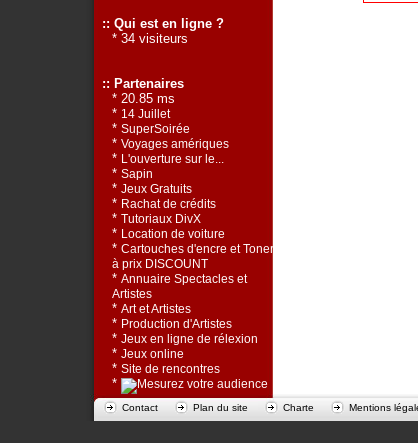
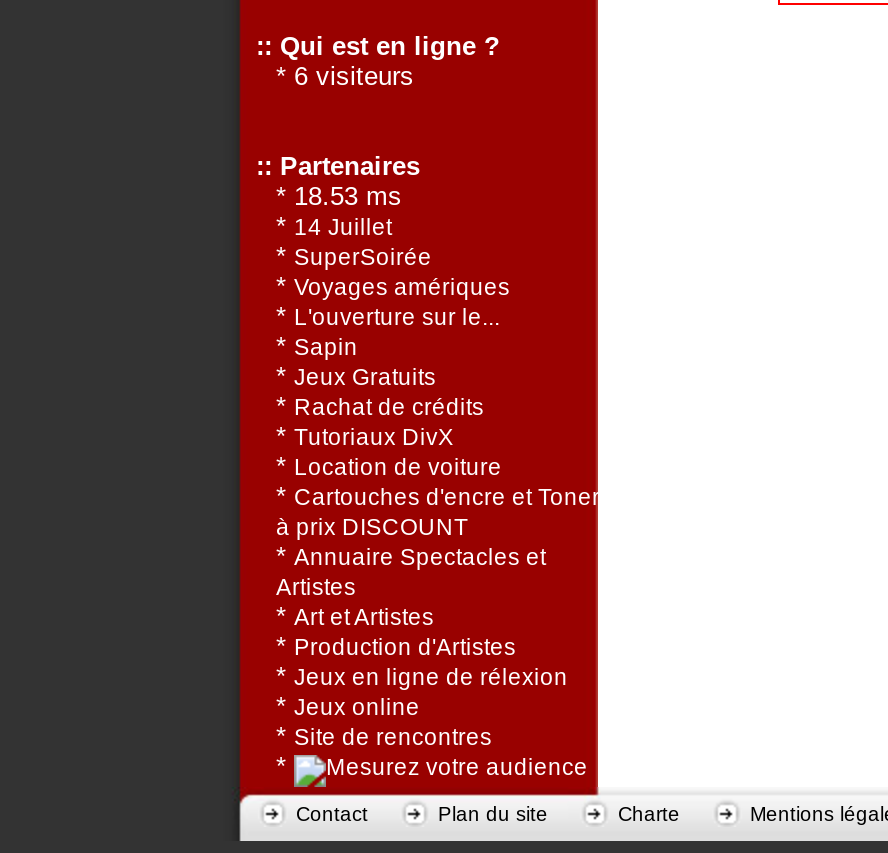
[112,31,188,46] * 34 visiteurs -> [276,62,414,92] * 6 visiteurs
[112,91,175,106] * 20.85 ms -> [276,182,402,212] * 18.53 ms

